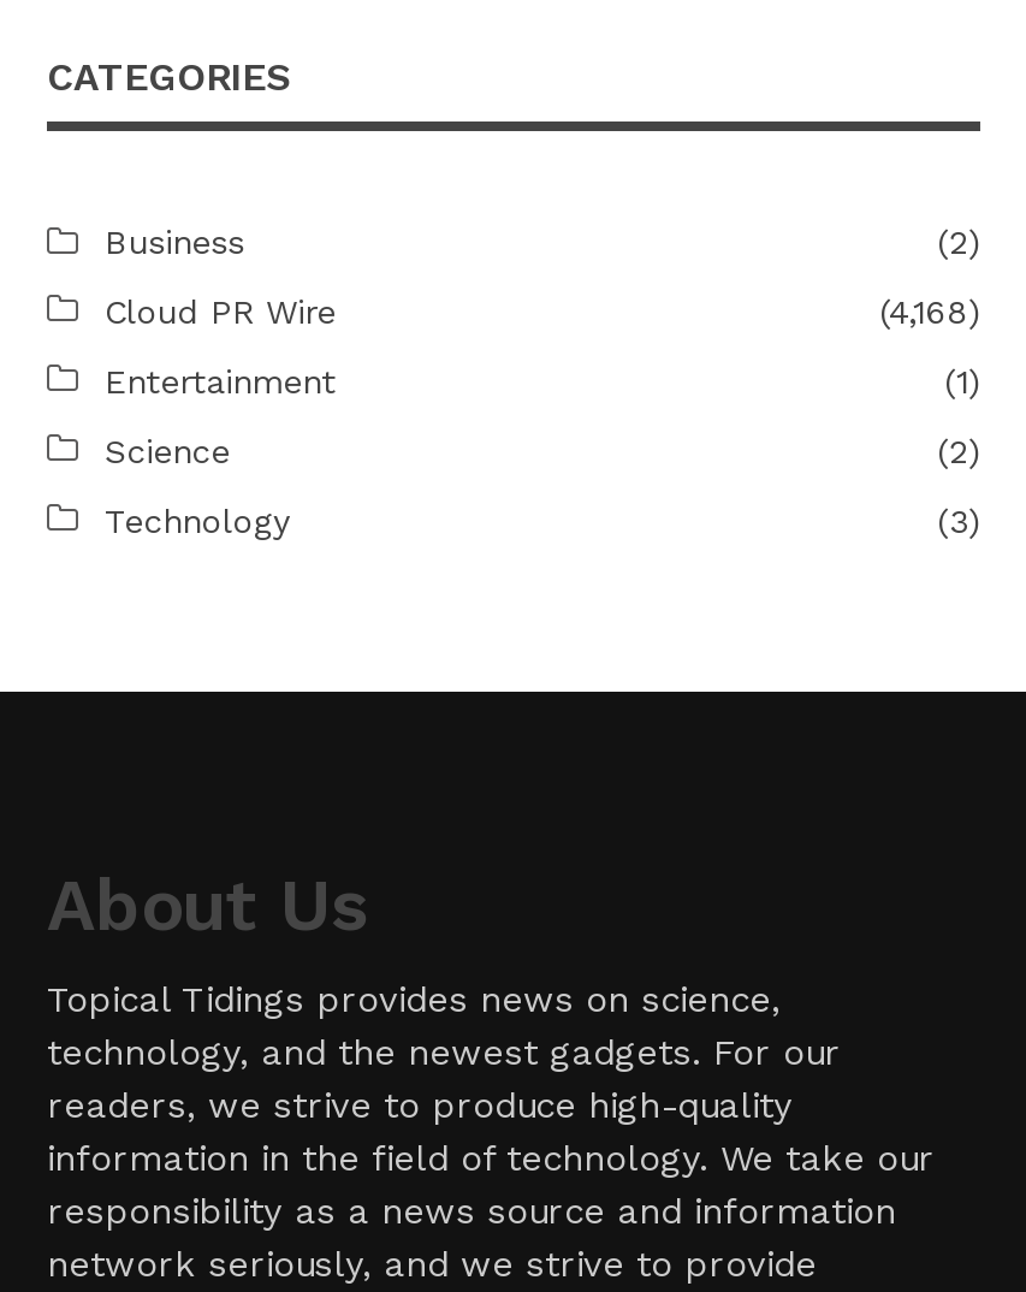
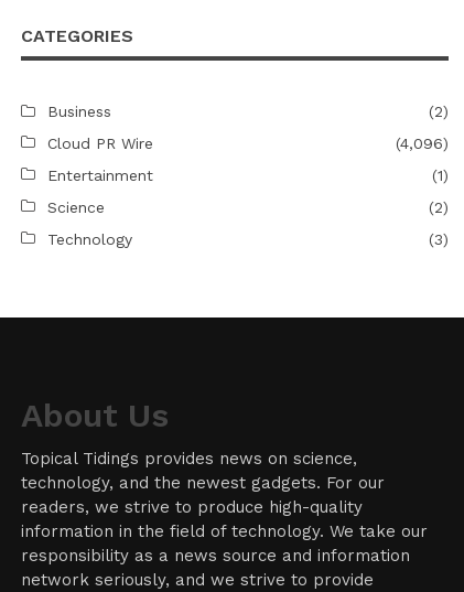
[879,292,980,331] (4,168) -> [396,134,449,152] (4,096)

